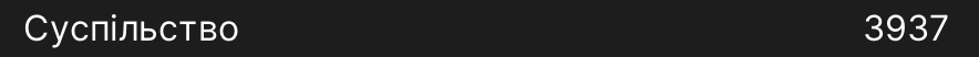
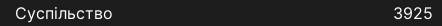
[863,7,949,51] 3937 -> [393,3,433,23] 3925

